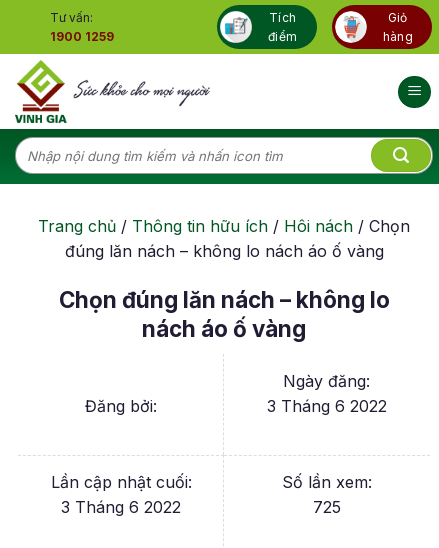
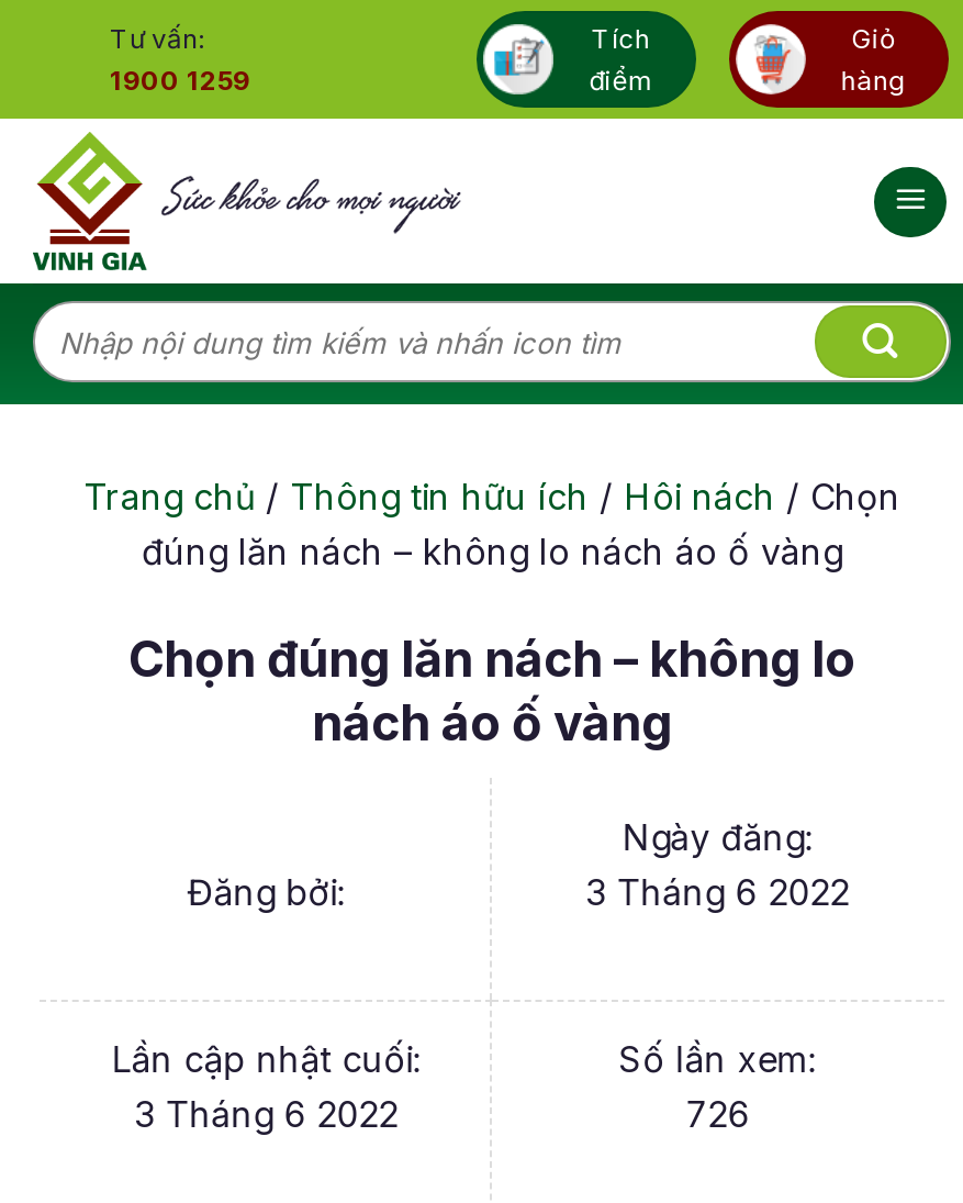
[313,497,341,517] 725 -> [686,1092,750,1136] 726

